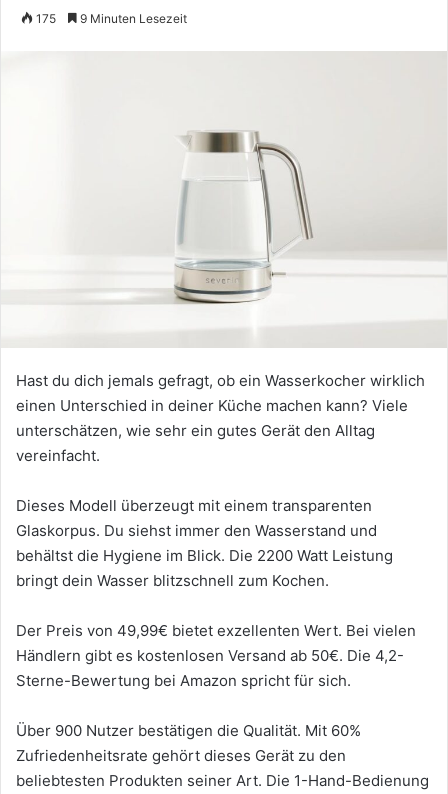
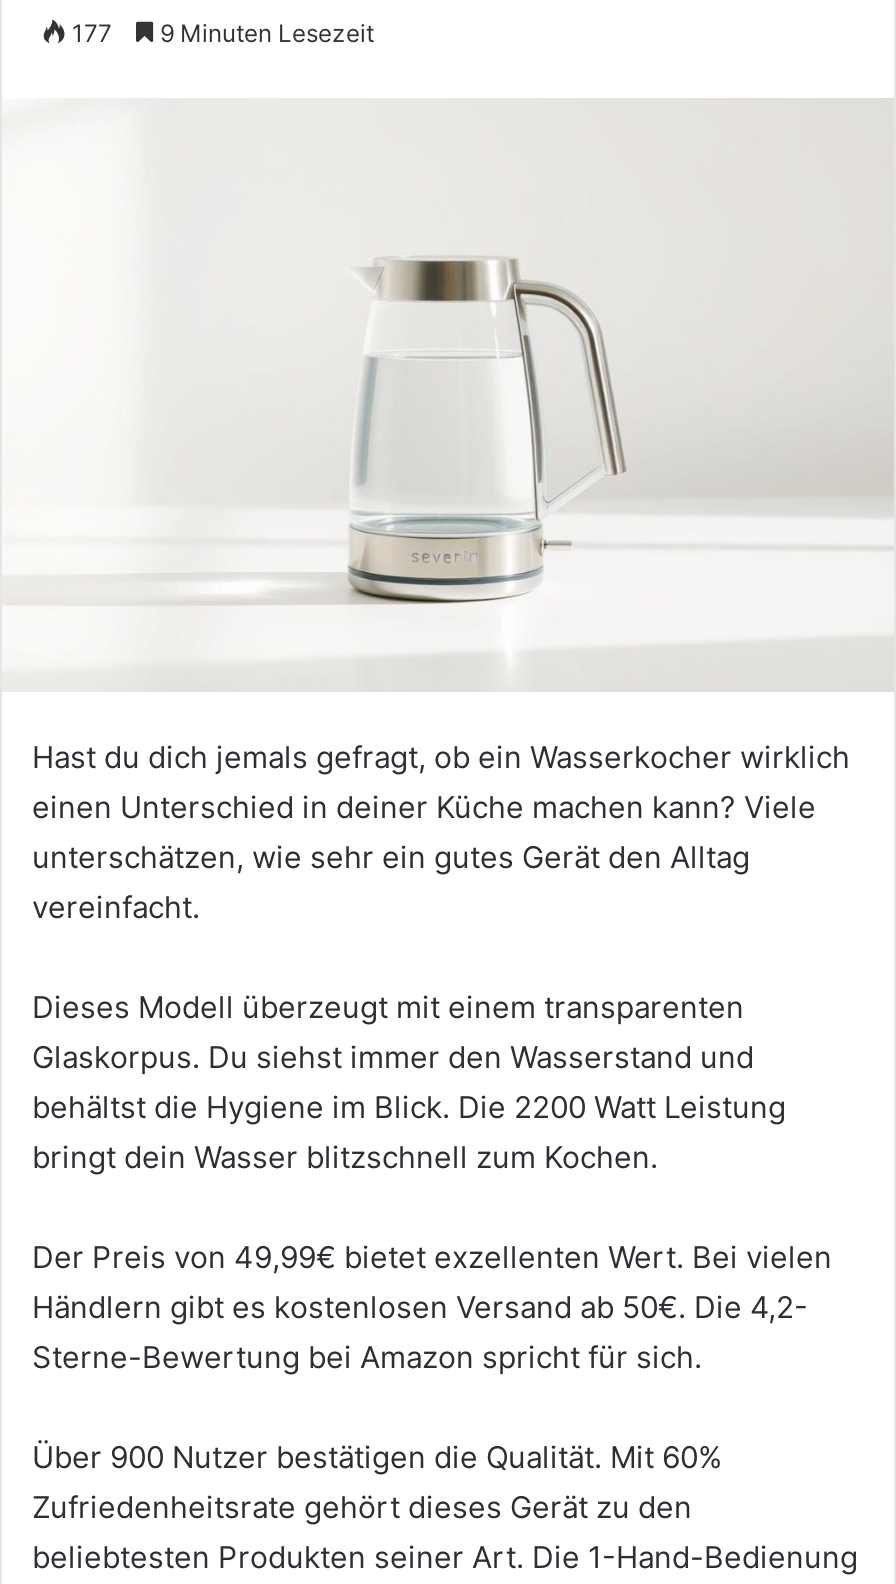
[33,11,187,26] 175 9 Minuten Lesezeit -> [66,18,374,48] 177 9 Minuten Lesezeit

